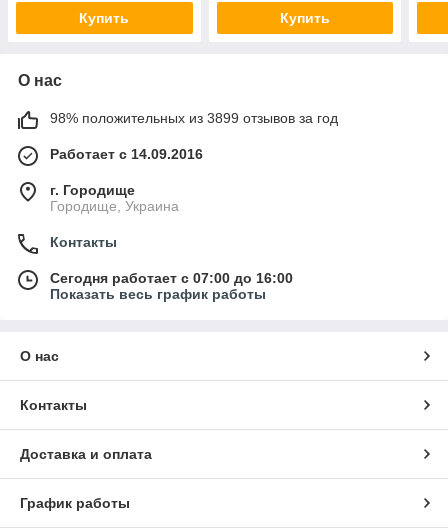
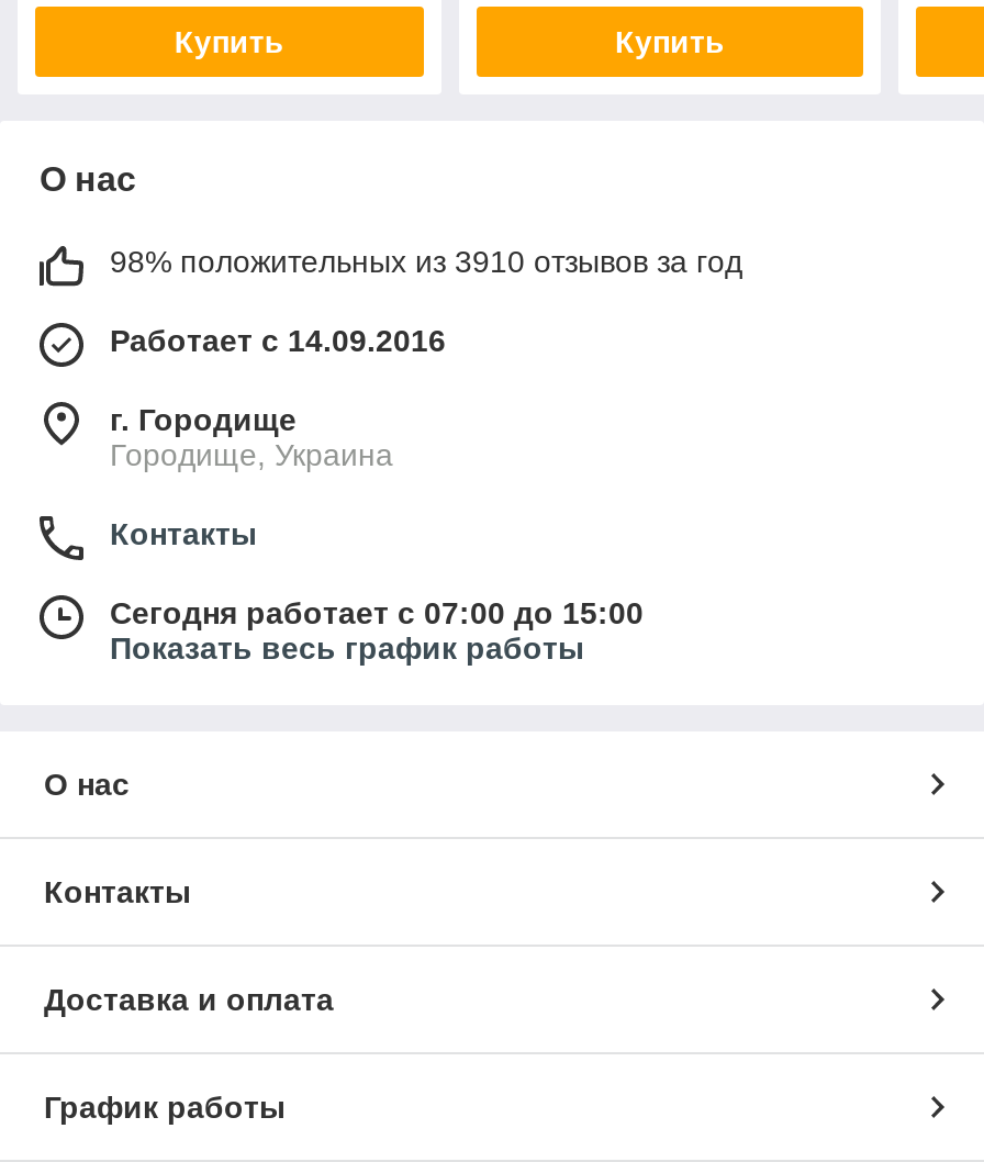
[50,110,338,126] 98% положительных из 3899 отзывов за год -> [110,243,742,279] 98% положительных из 3910 отзывов за год
[50,270,293,286] Сегодня работает с 07:00 до 16:00 -> [110,595,644,630] Сегодня работает с 07:00 до 15:00

